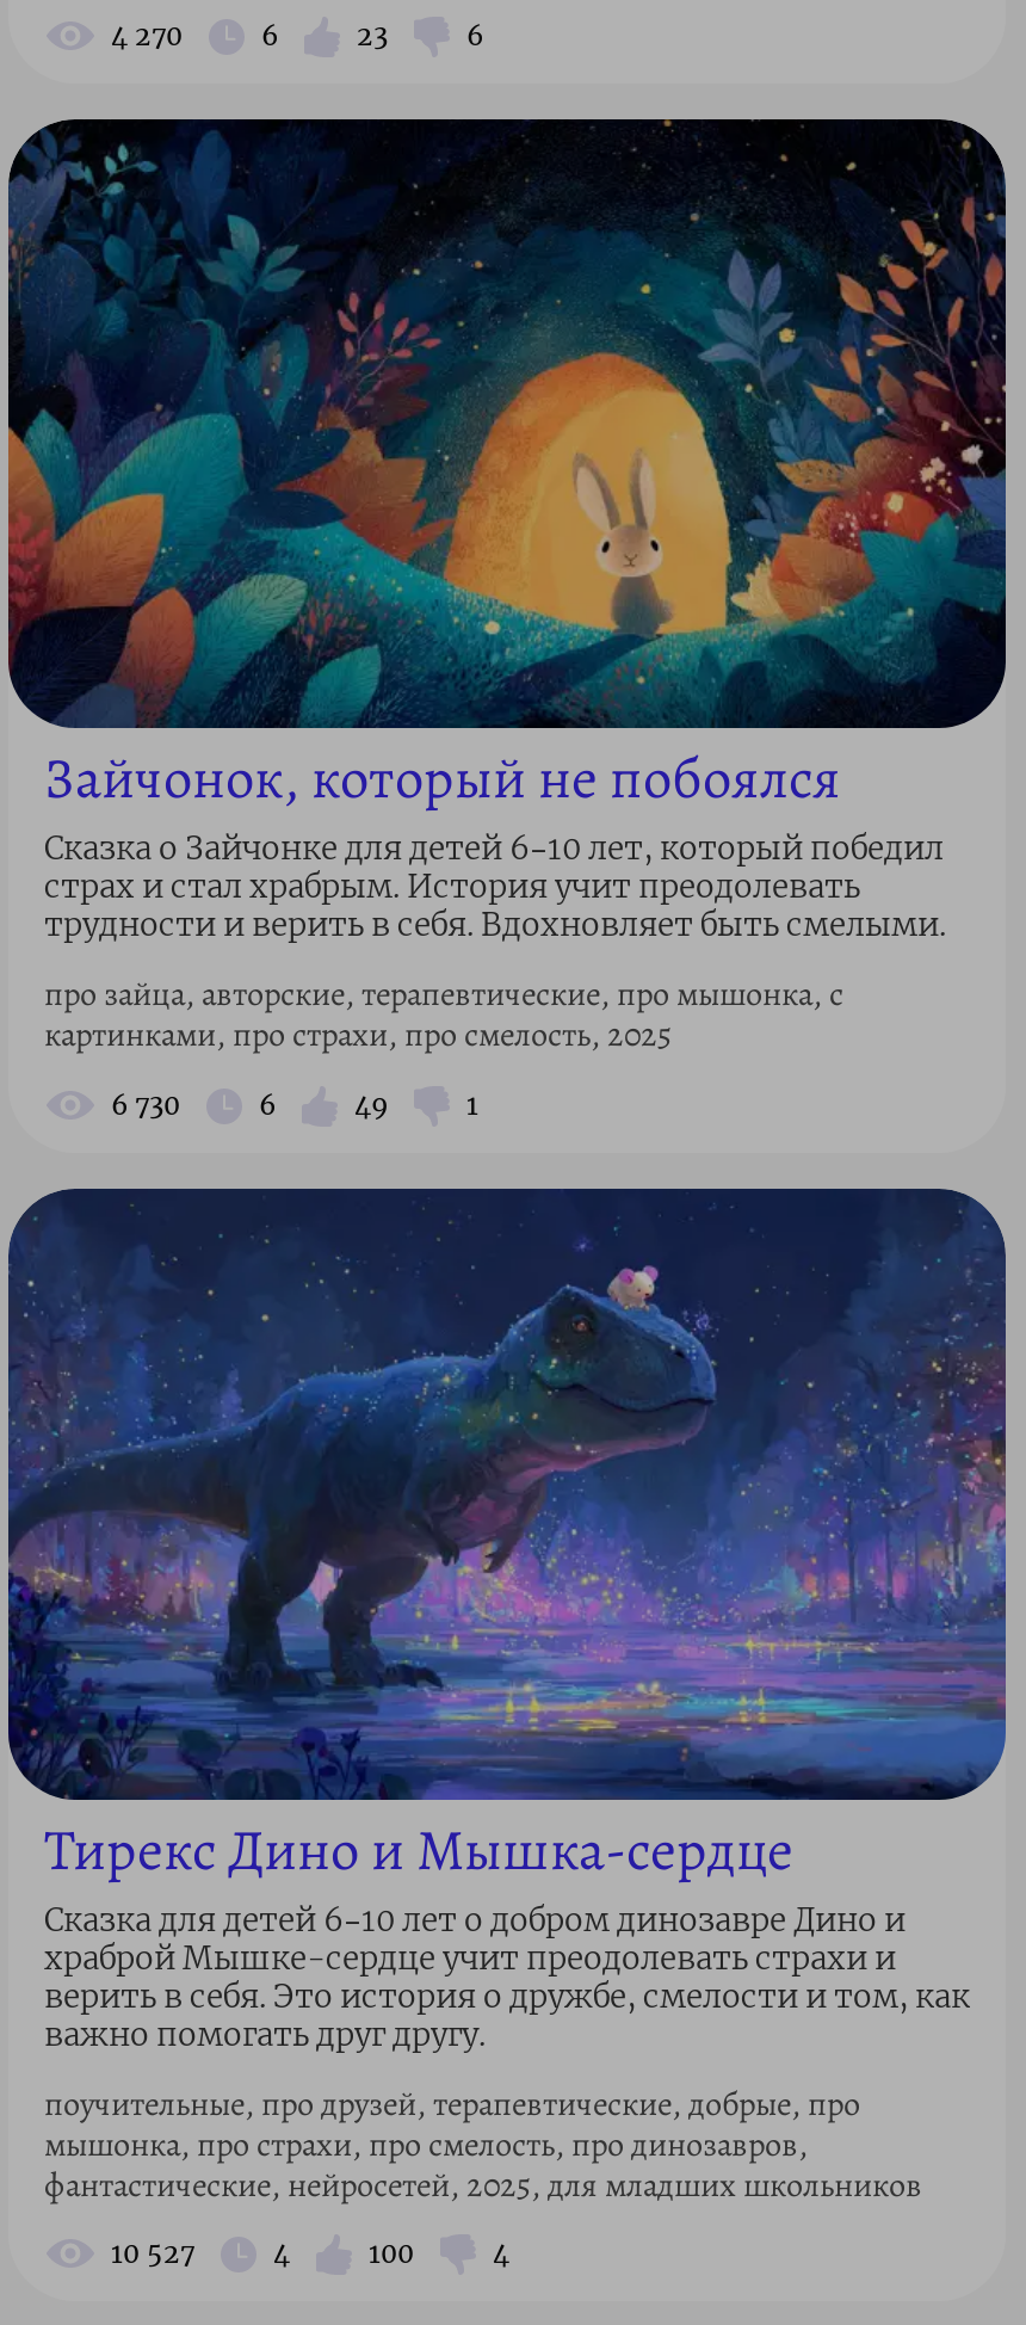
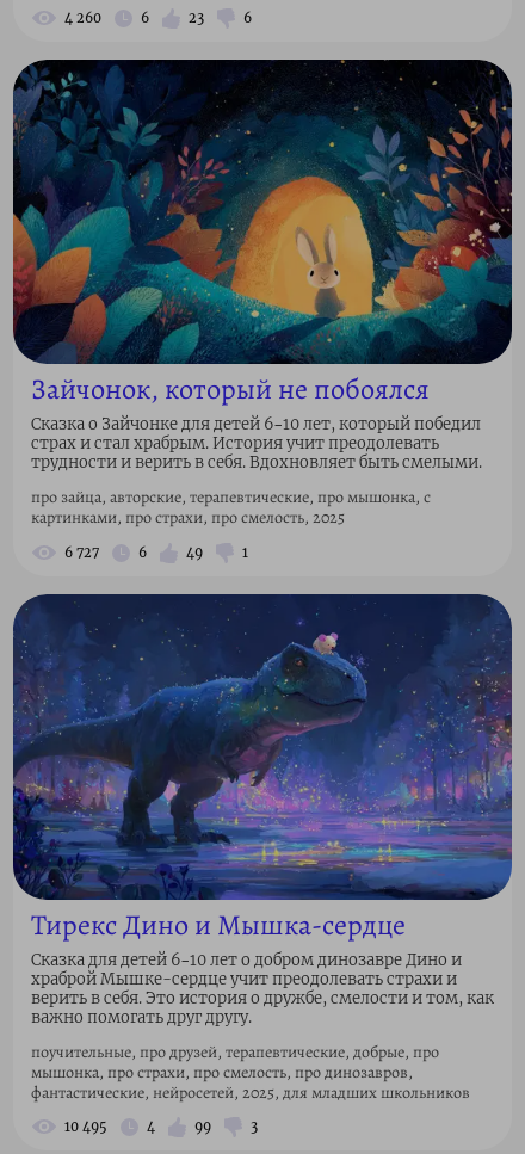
[111,19,183,53] 4 270 -> [64,10,101,26] 4 260
[111,1089,180,1123] 6 730 -> [64,545,99,561] 6 727
[111,2238,194,2271] 10 527 -> [64,1119,107,1135] 10 495
[369,2238,414,2271] 100 -> [194,1119,211,1135] 99
[493,2238,509,2271] 4 -> [251,1119,258,1135] 3

